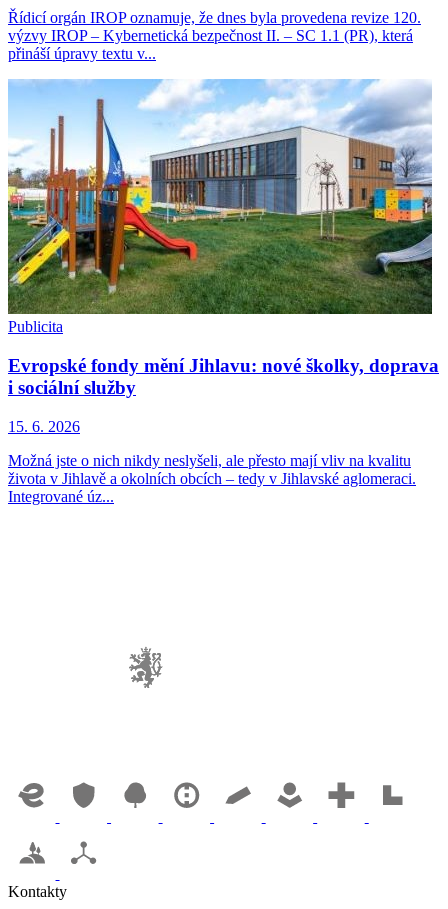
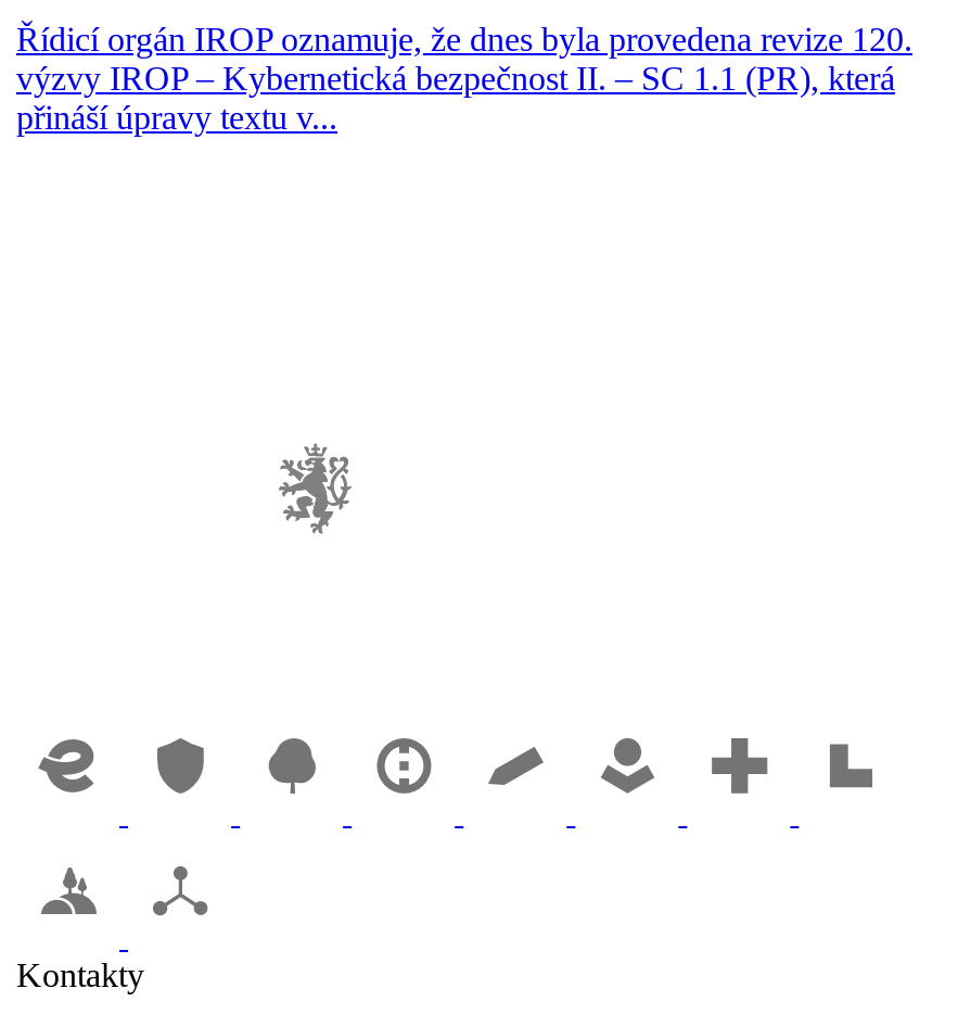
[7,78,439,505] [image] | Publicita | Evropské fondy mění Jihlavu: nové školky, doprava | i sociální služby | 15. 6. 2026 | Možná jste o nich nikdy neslyšeli, ale přesto mají vliv na kvalitu | života v Jihlavě a okolních obcích – tedy v Jihlavské aglomeraci. | Integrované úz... -> none

